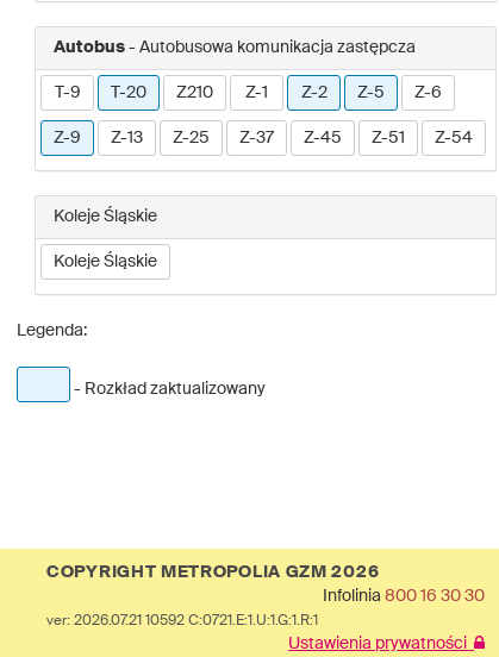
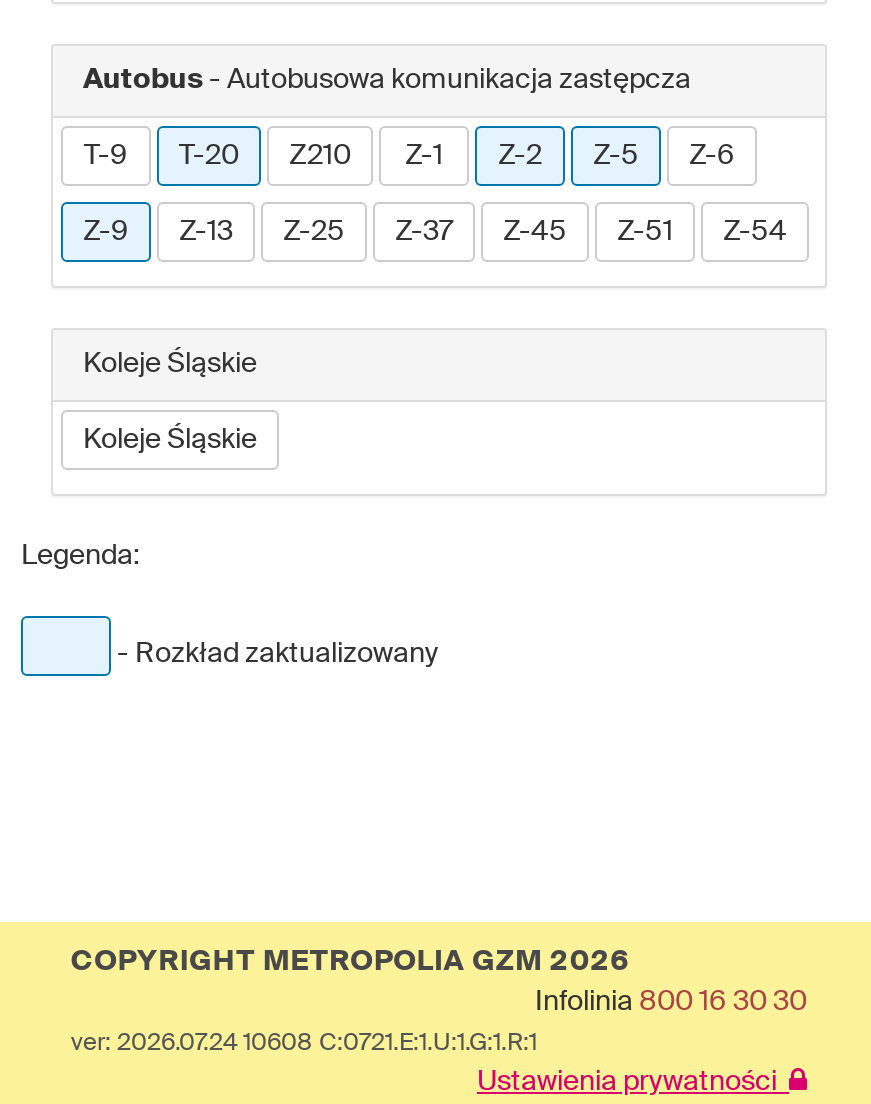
[46,614,318,628] ver: 2026.07.21 10592 C:0721.E:1.U:1.G:1.R:1 -> [71,1032,537,1056] ver: 2026.07.24 10608 C:0721.E:1.U:1.G:1.R:1

